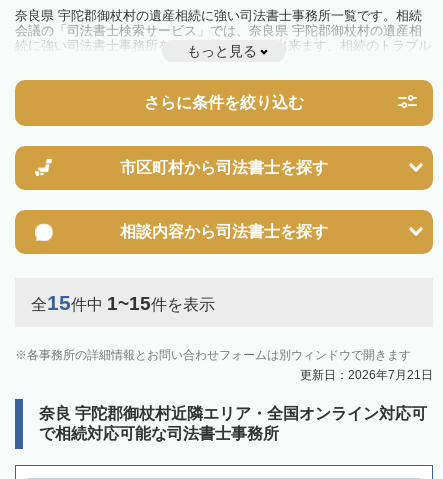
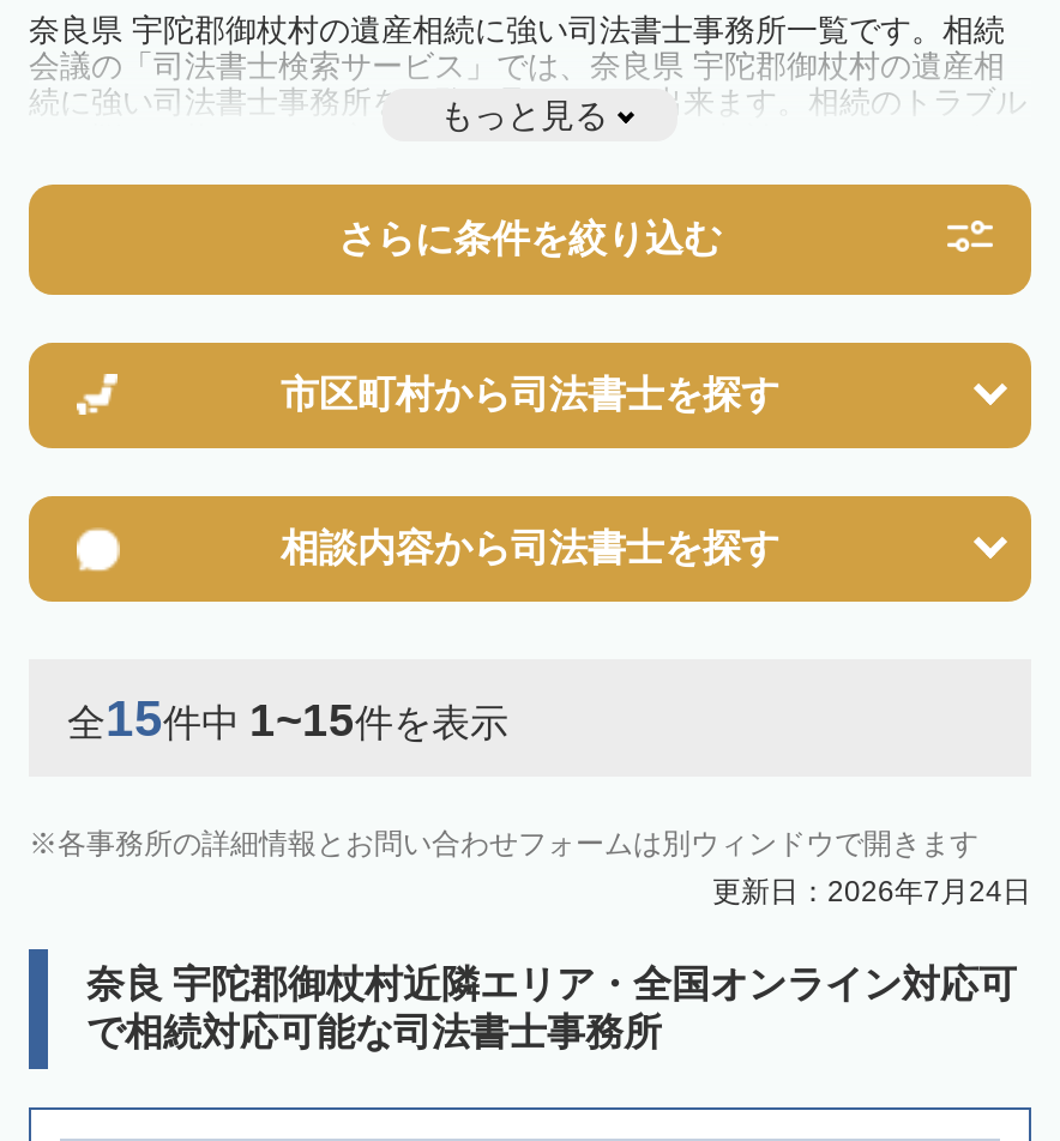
[300,368,433,382] 更新日：2026年7月21日 -> [712,875,1031,909] 更新日：2026年7月24日

